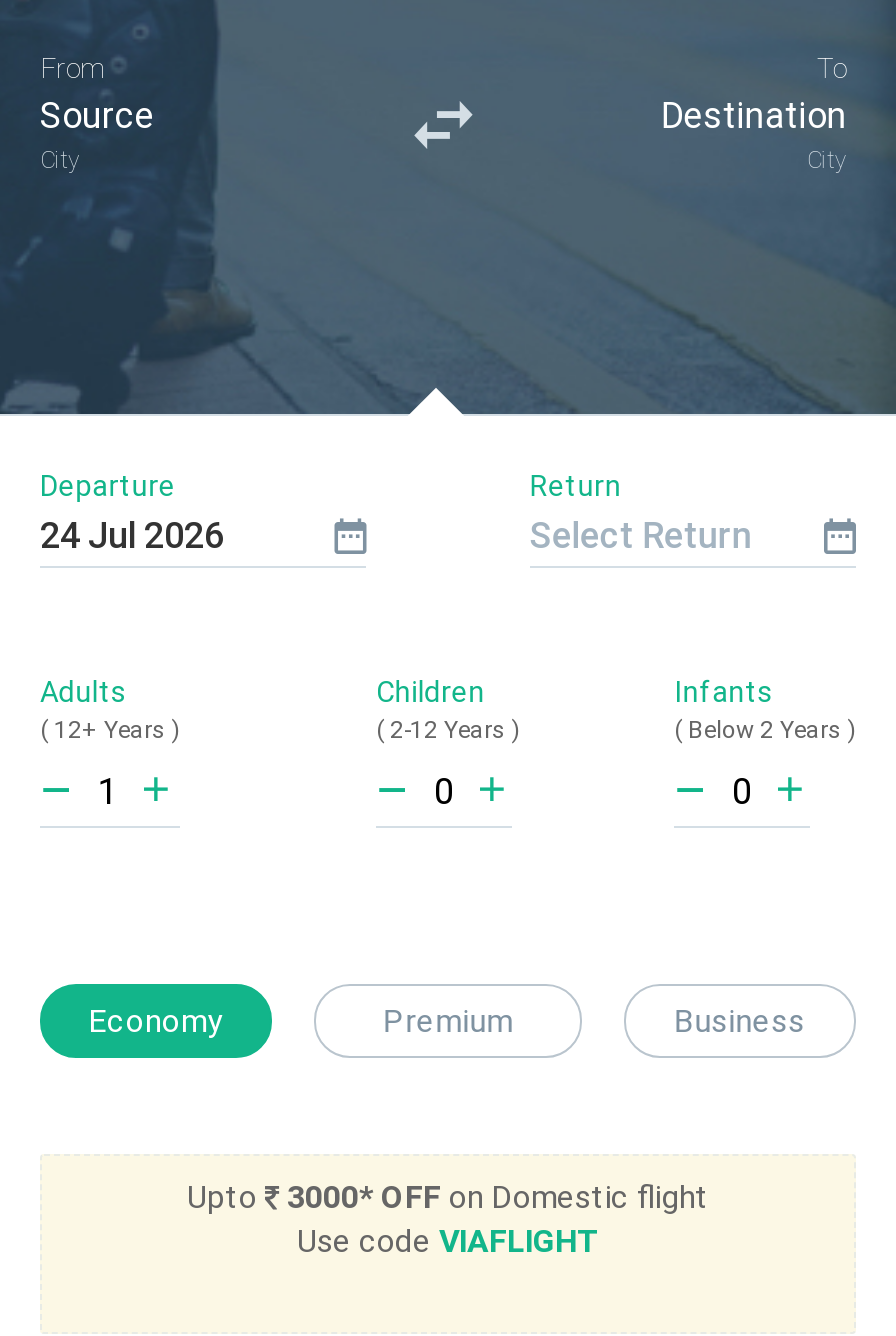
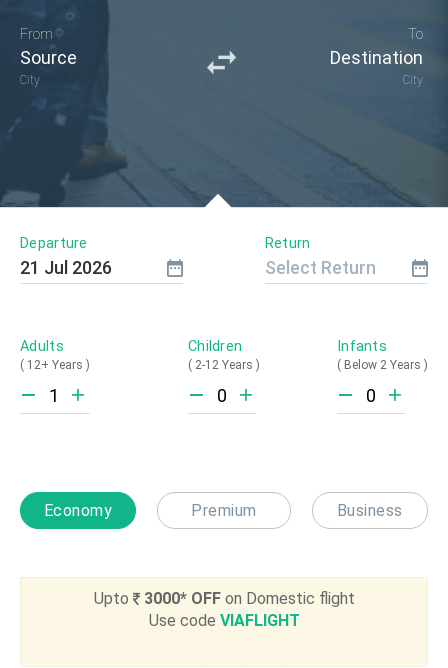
[40,513,224,555] 24 Jul 2026 -> [20,257,112,278] 21 Jul 2026

